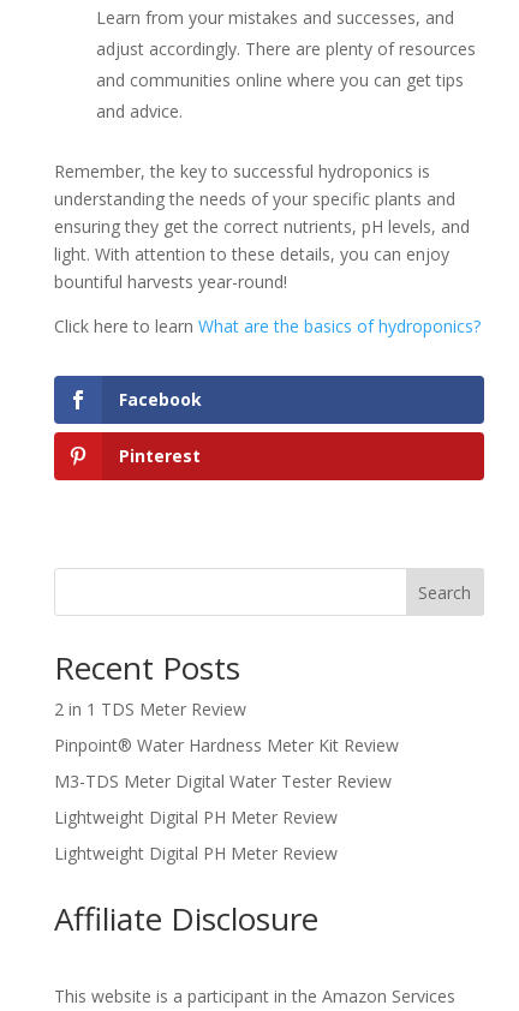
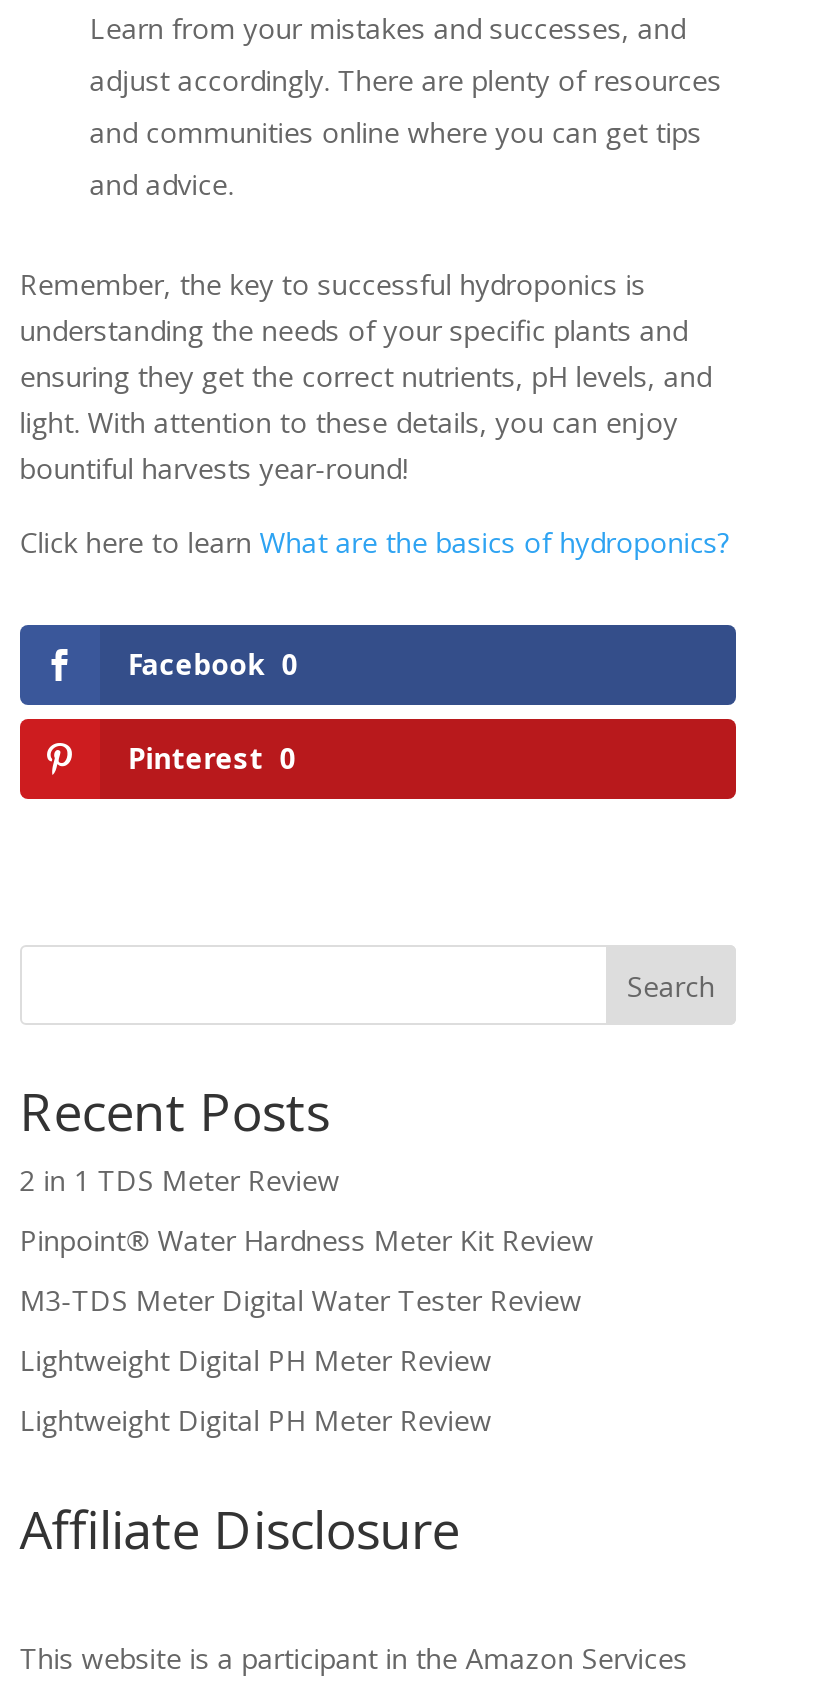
[119,388,202,411] Facebook -> [128,645,298,683] Facebook 0
[119,444,200,467] Pinterest -> [128,739,296,777] Pinterest 0

